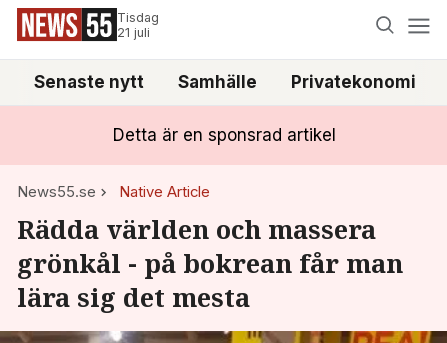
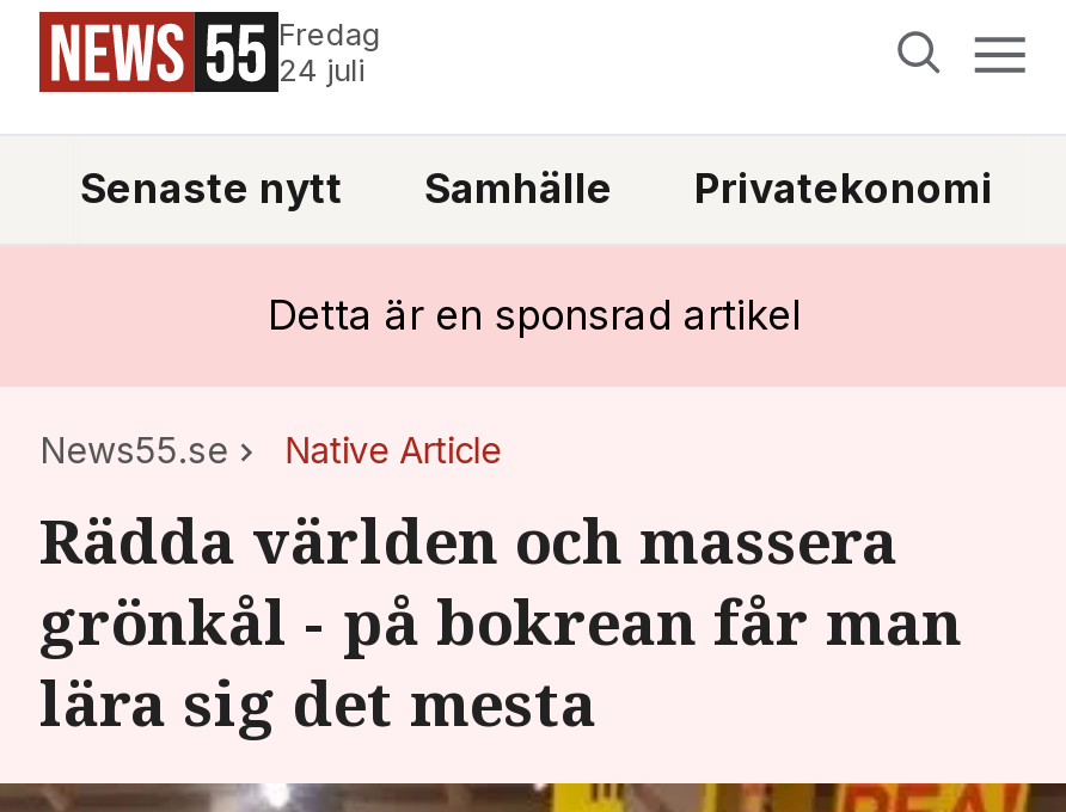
[117,10,159,40] Tisdag | 21 juli -> [278,17,381,88] Fredag | 24 juli

